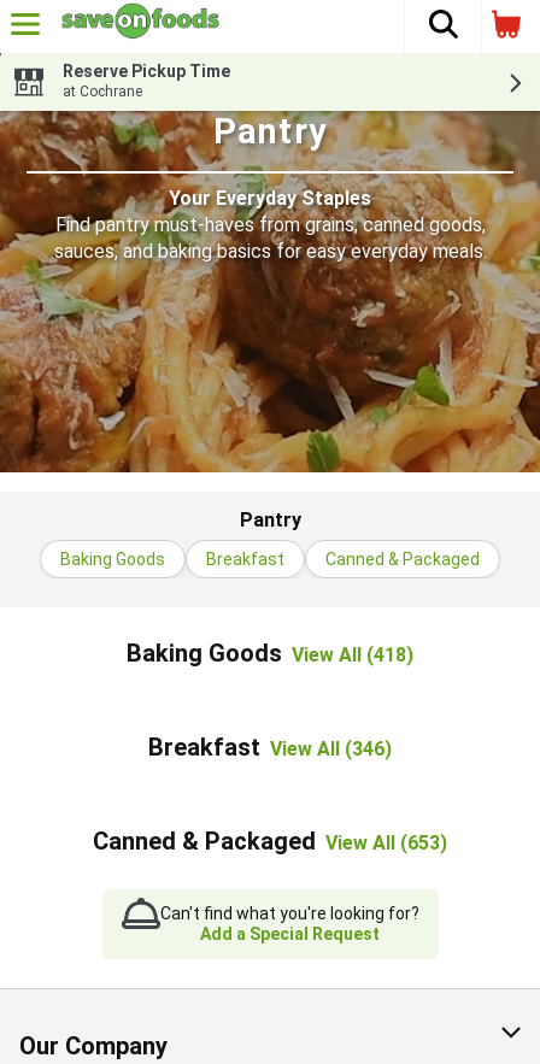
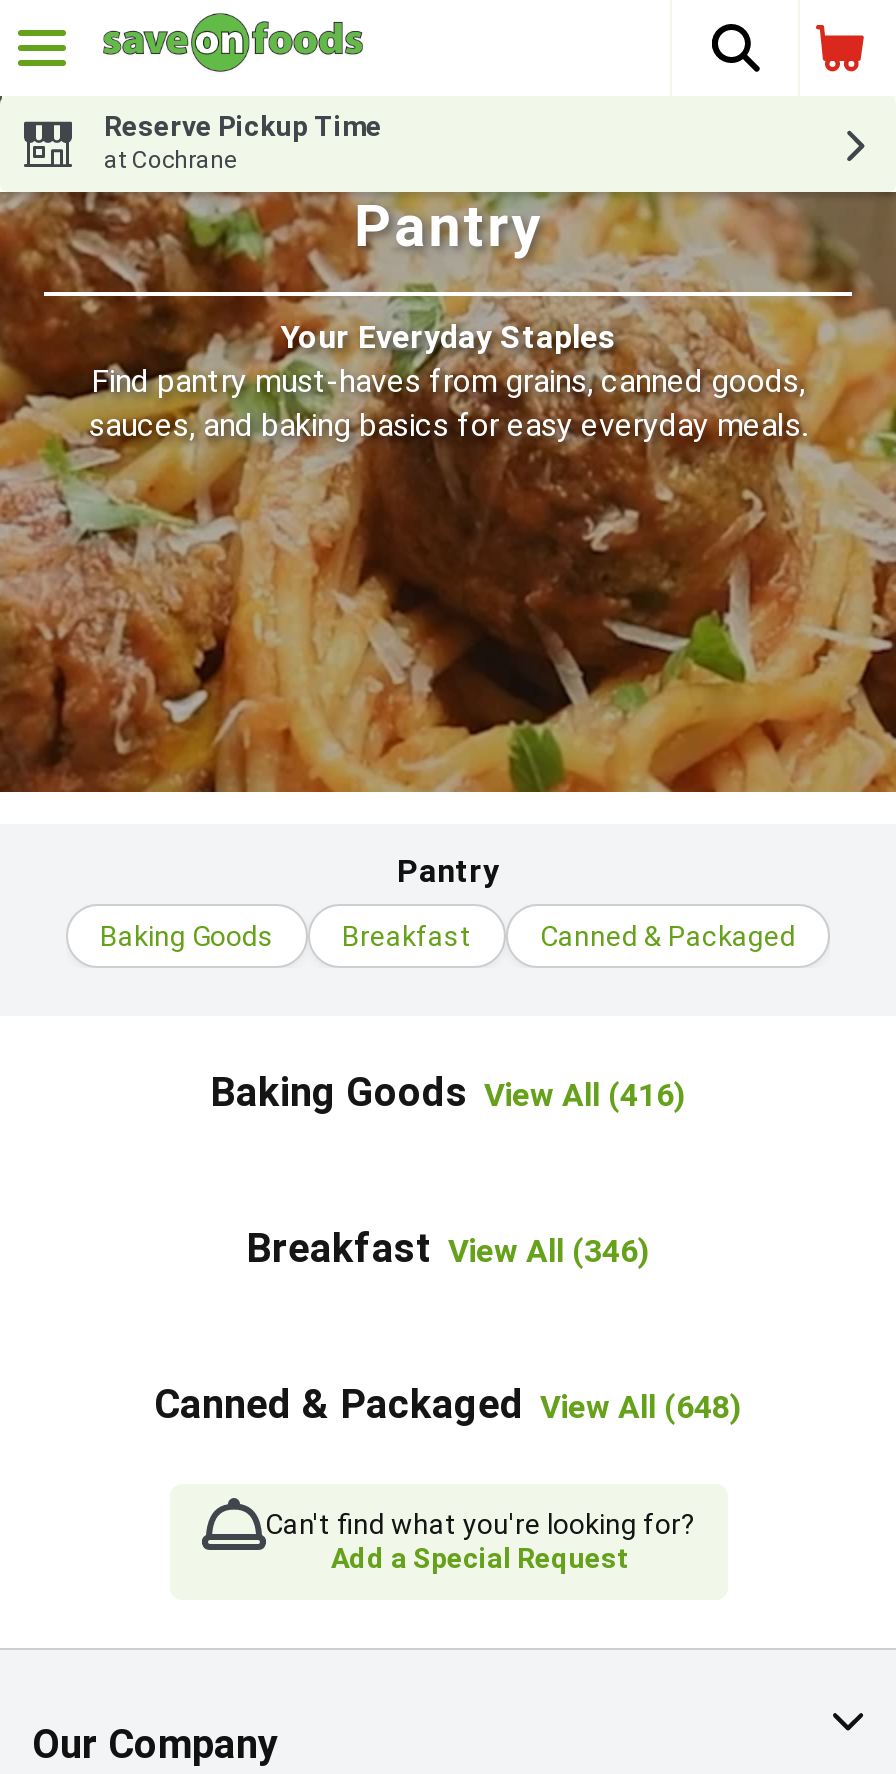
[127,639,413,668] Baking Goods View All (418) -> [210,1068,686,1116] Baking Goods View All (416)
[93,827,447,856] Canned & Packaged View All (653) -> [154,1380,742,1428] Canned & Packaged View All (648)

